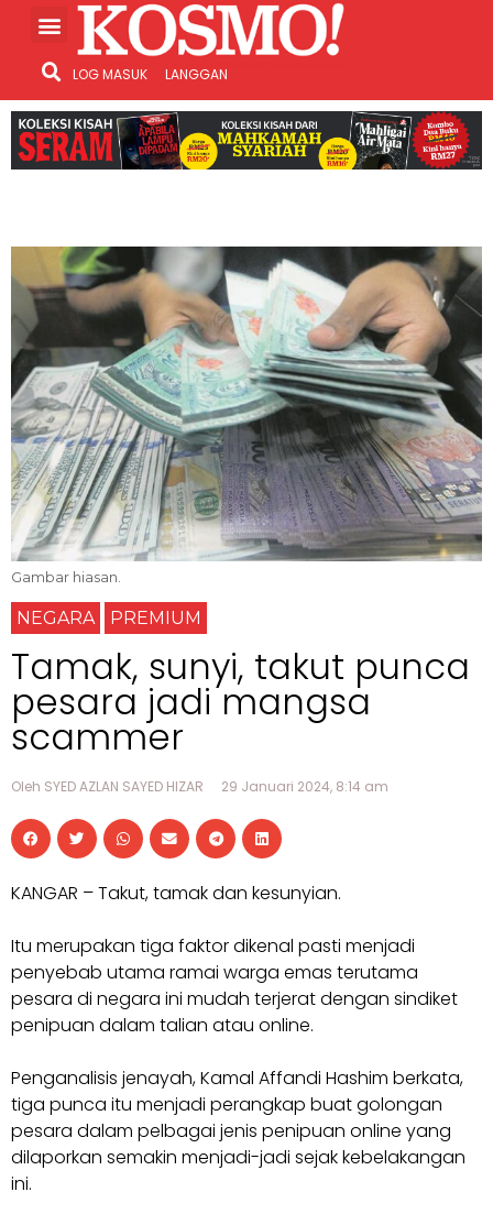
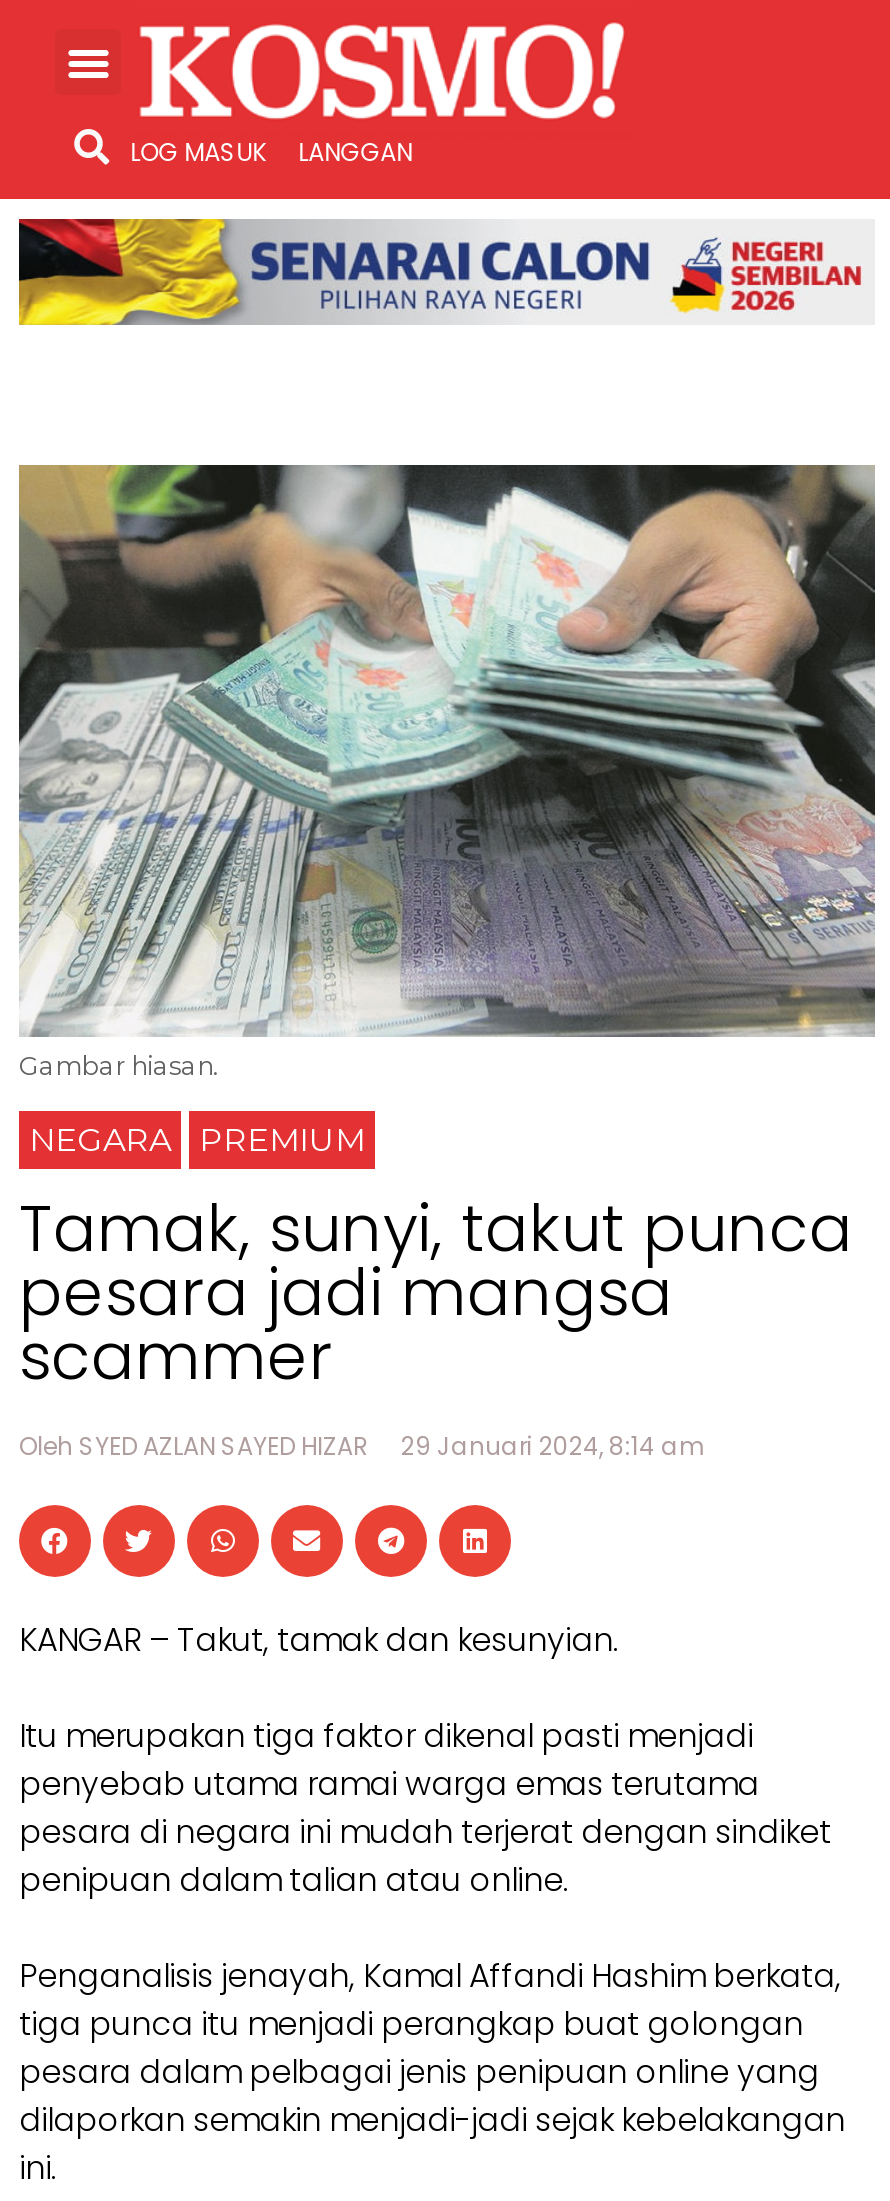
[10,110,483,171] [image] -> [17,217,875,327] [image]

